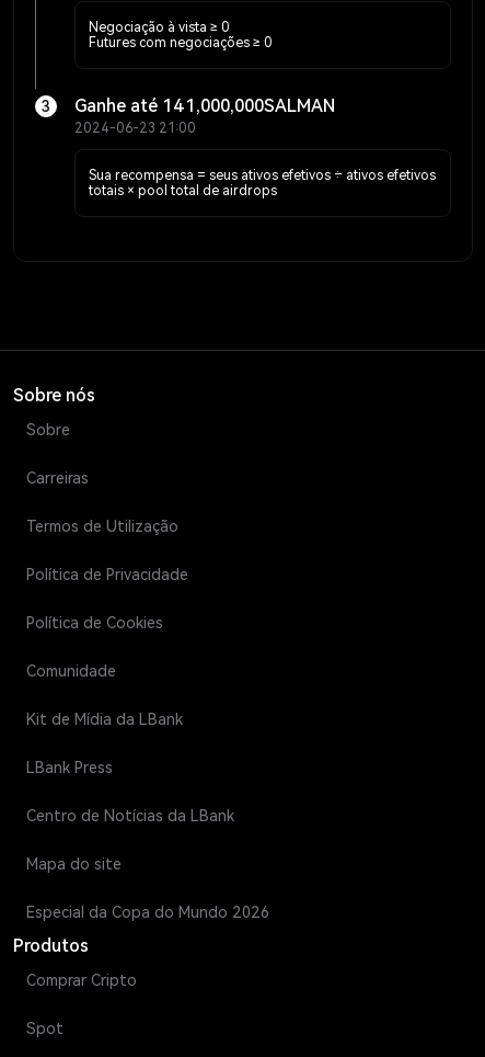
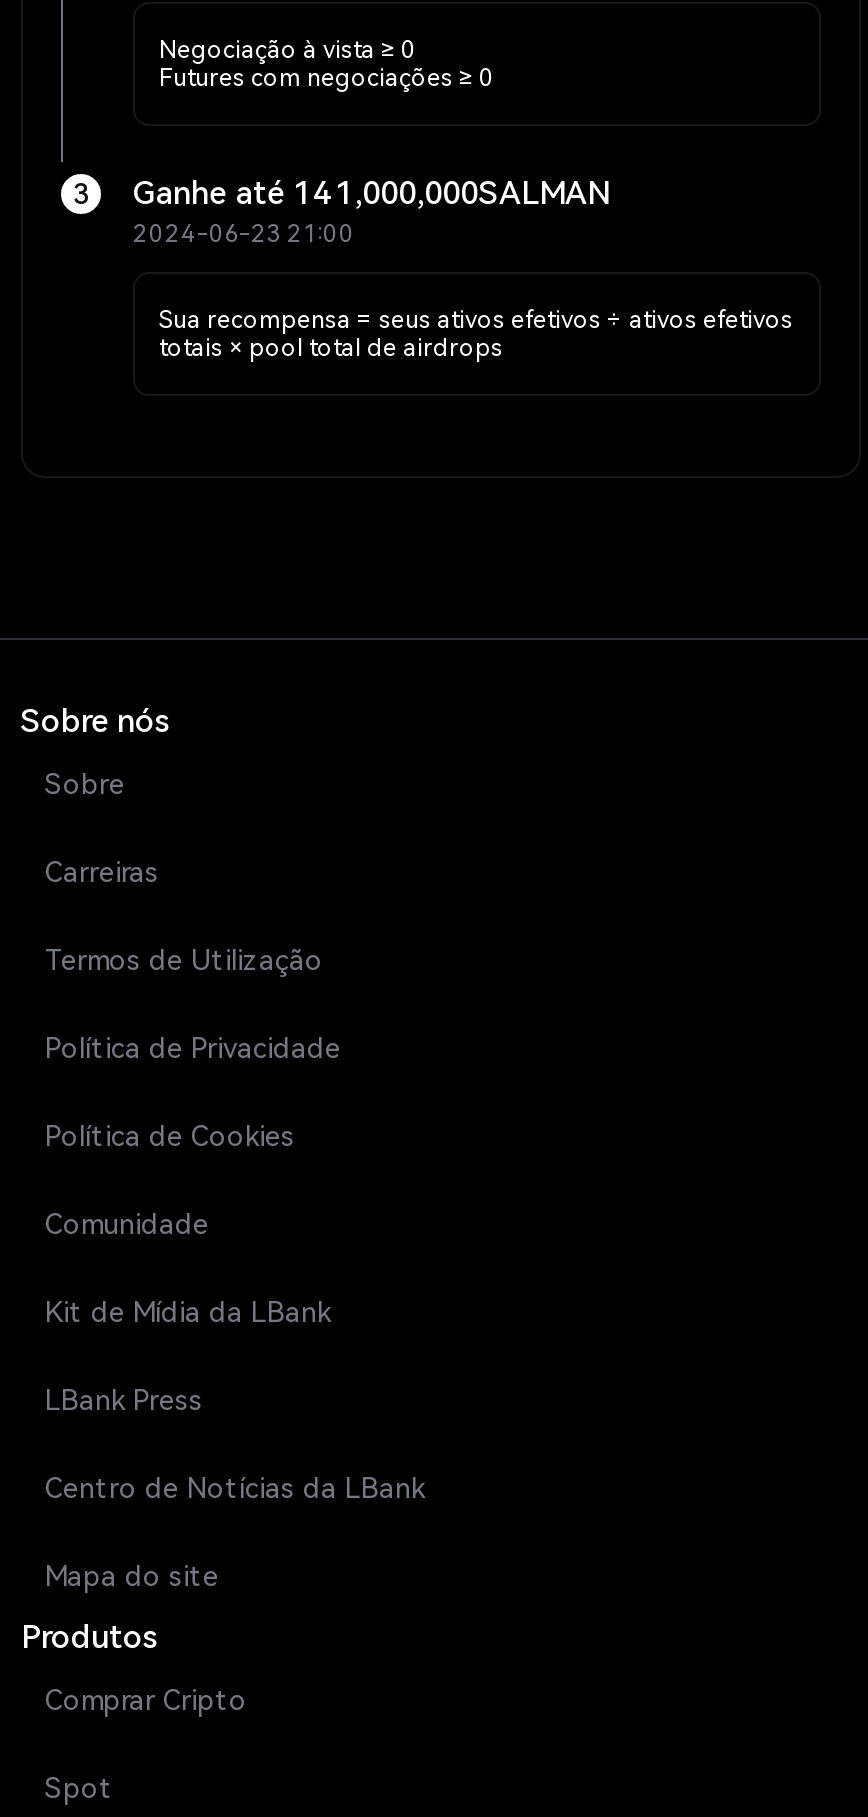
[26,903,269,921] Especial da Copa do Mundo 2026 -> none

